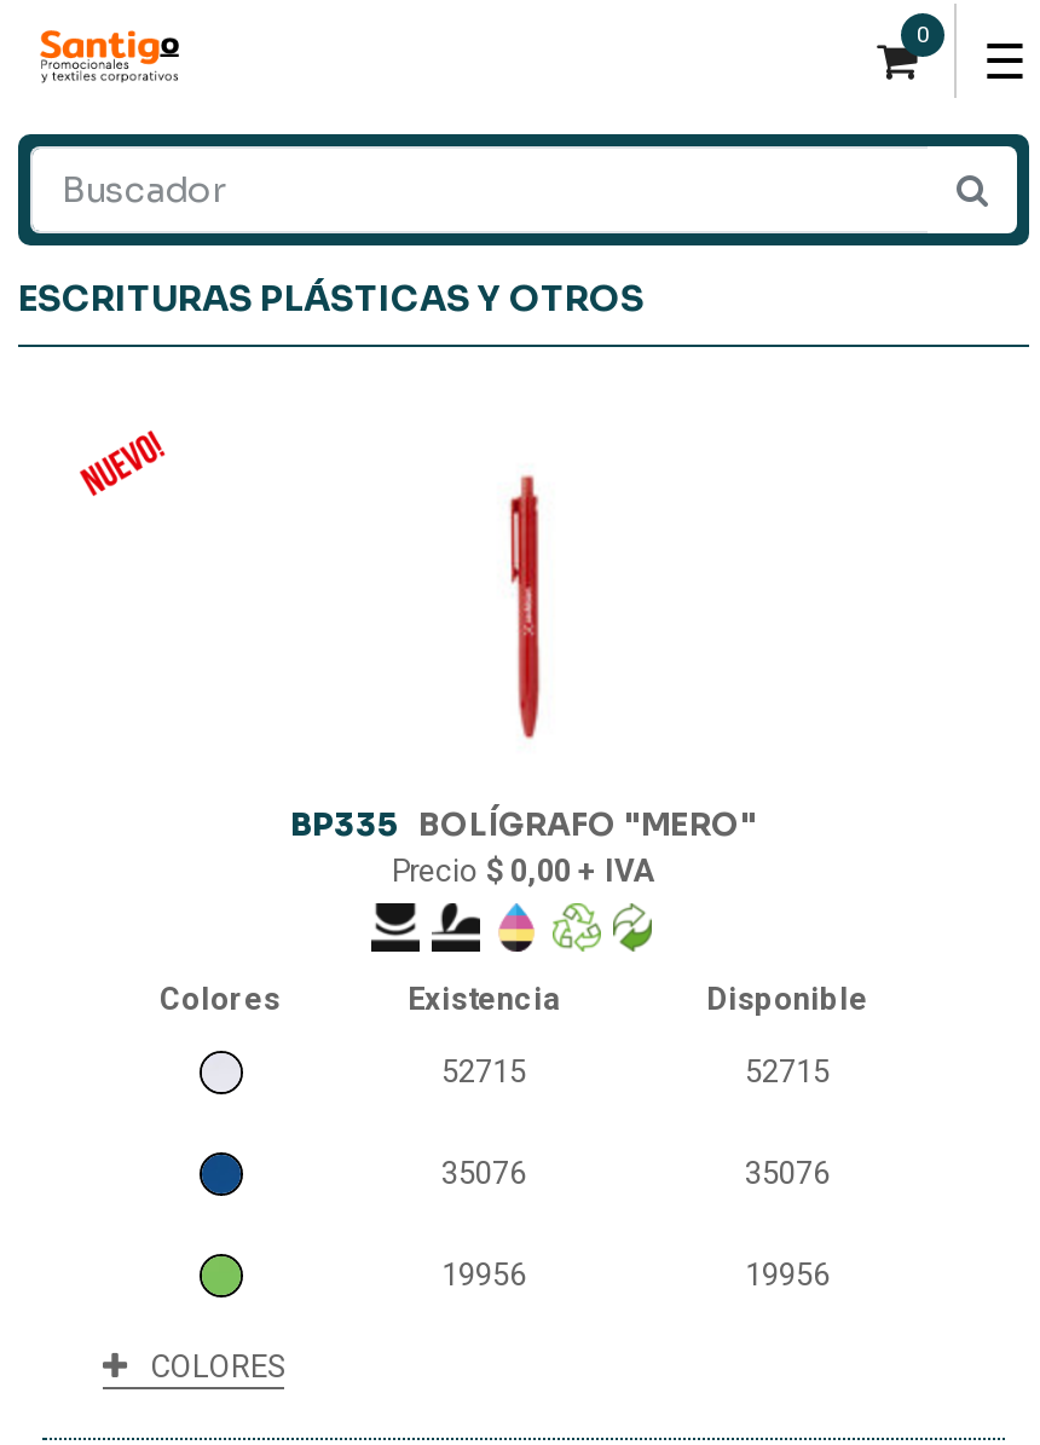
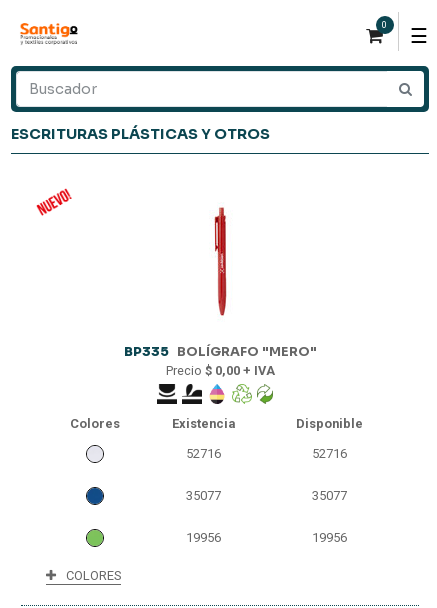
[441,1053,526,1089] 52715 -> [186,446,221,461] 52716
[745,1053,830,1089] 52715 -> [311,446,346,461] 52716
[441,1155,526,1191] 35076 -> [186,488,221,503] 35077
[745,1155,830,1191] 35076 -> [311,488,346,503] 35077

